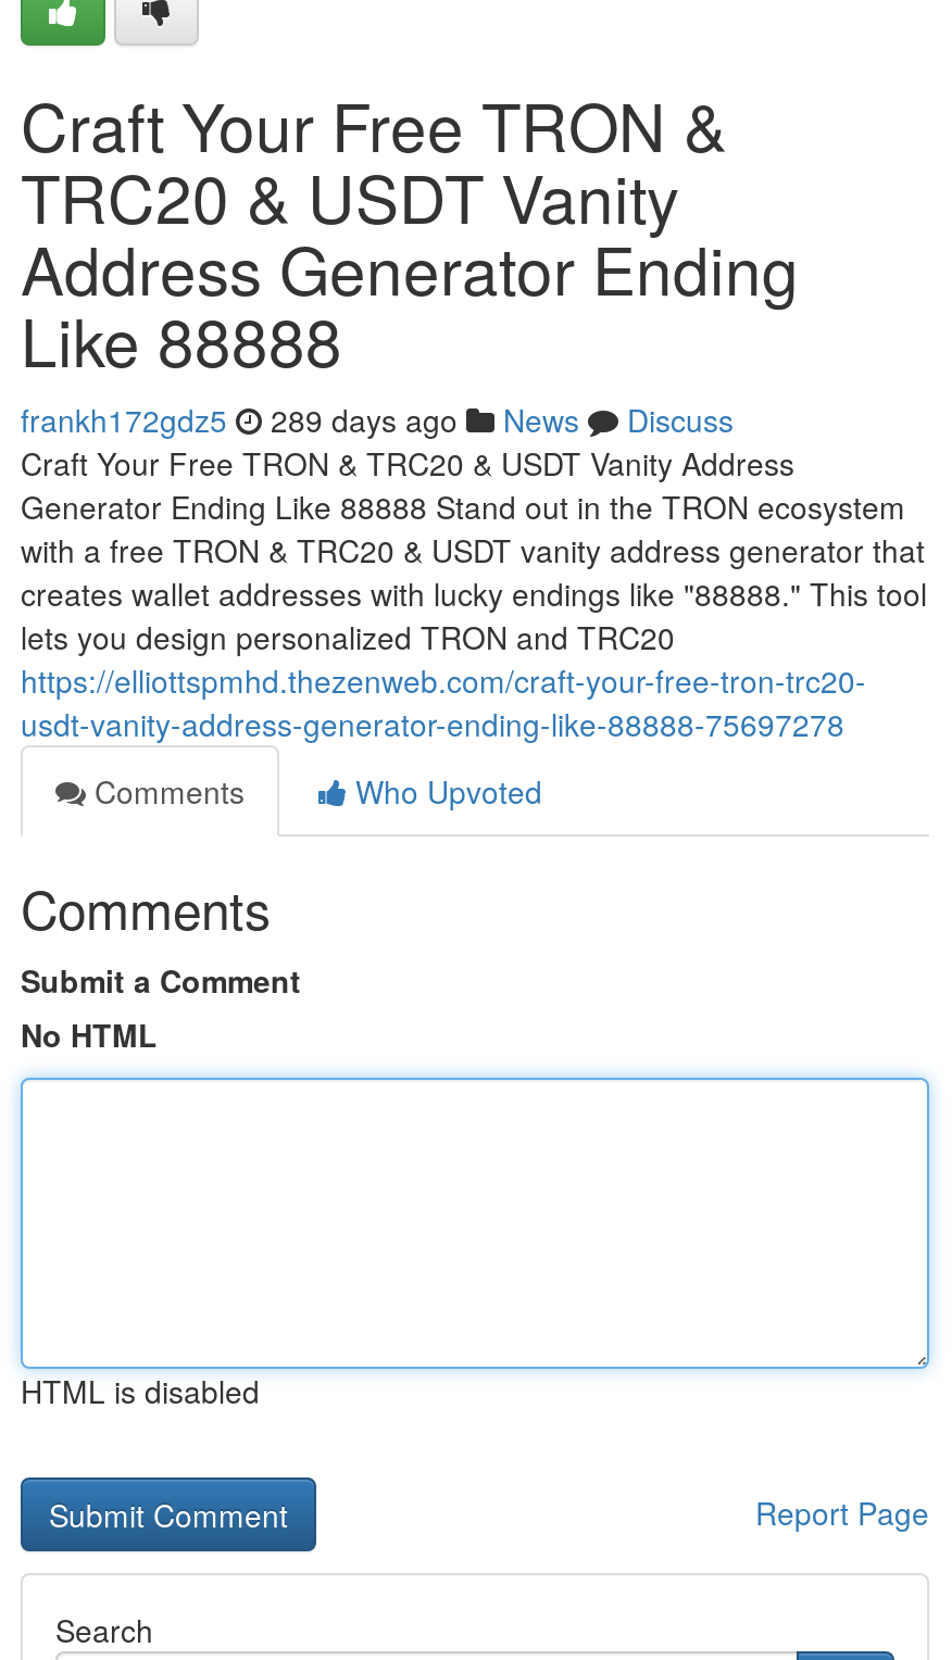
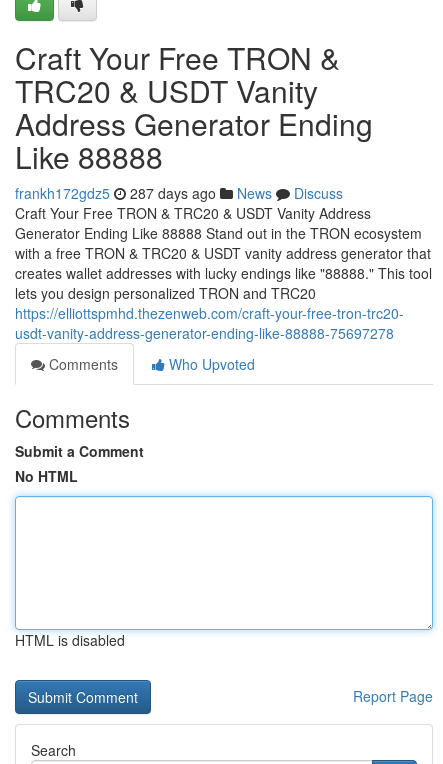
[21,398,734,441] frankh172gdz5 289 days ago News Discuss -> [15,183,343,203] frankh172gdz5 287 days ago News Discuss

